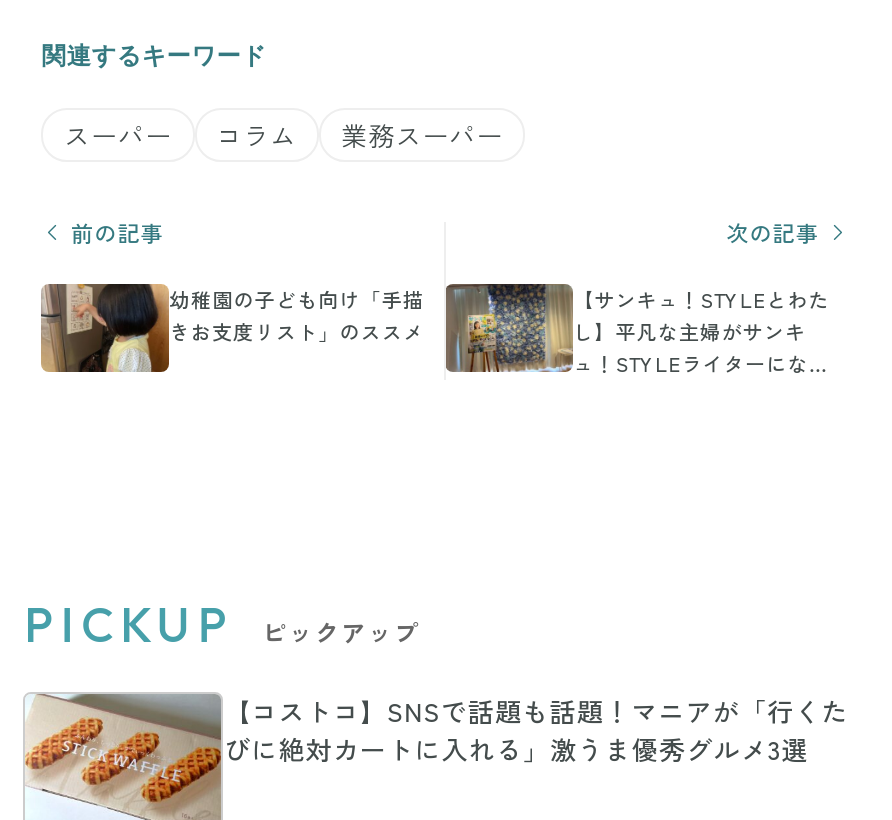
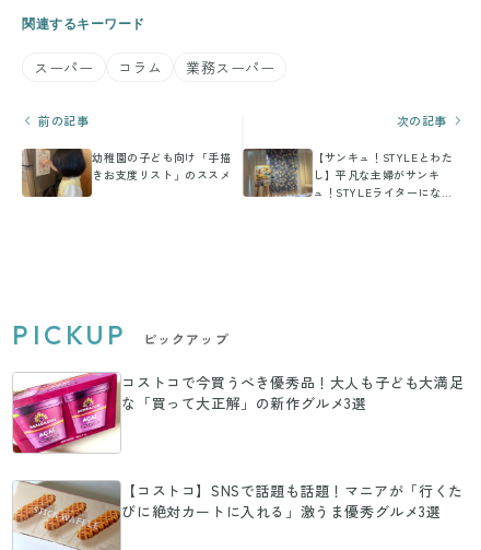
none -> [12,372,464,454] [image] | コストコで今買うべき優秀品！大人も子ども大満足 | な「買って大正解」の新作グルメ3選

